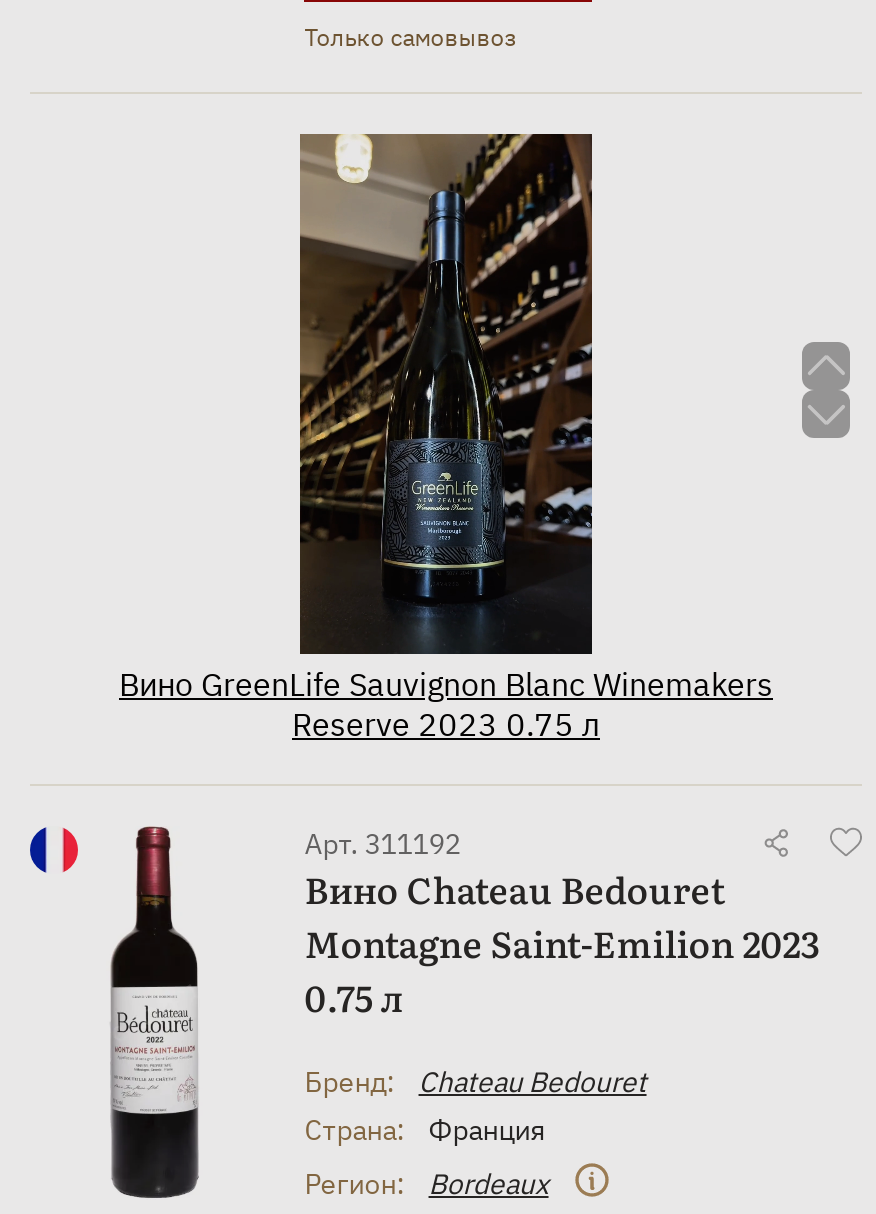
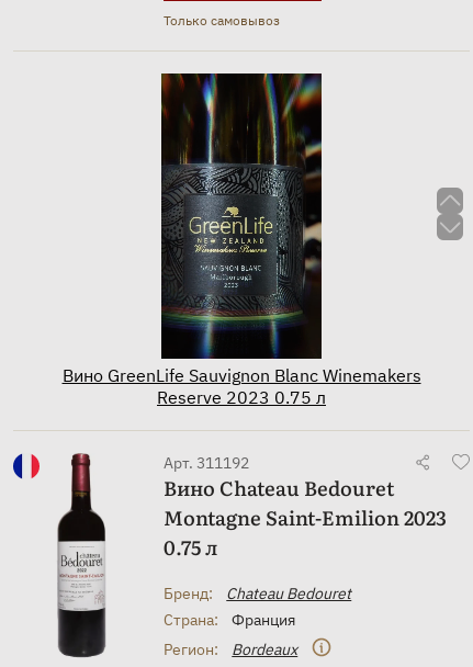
[298,132,594,654] [image] -> [160,72,323,359] [image]

